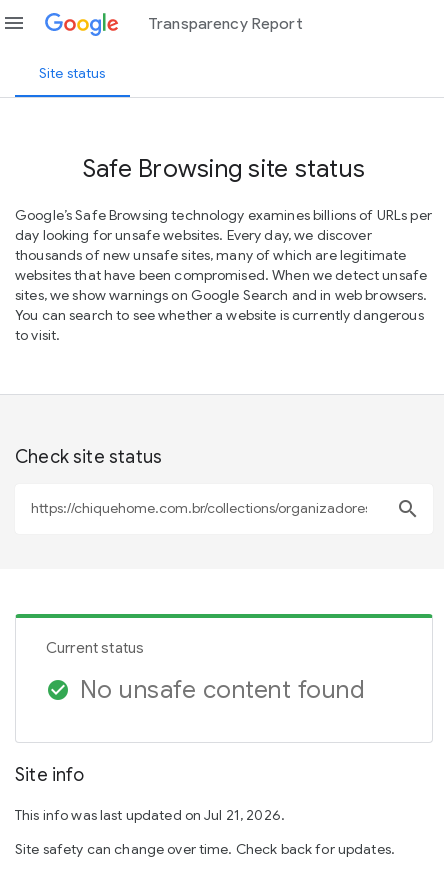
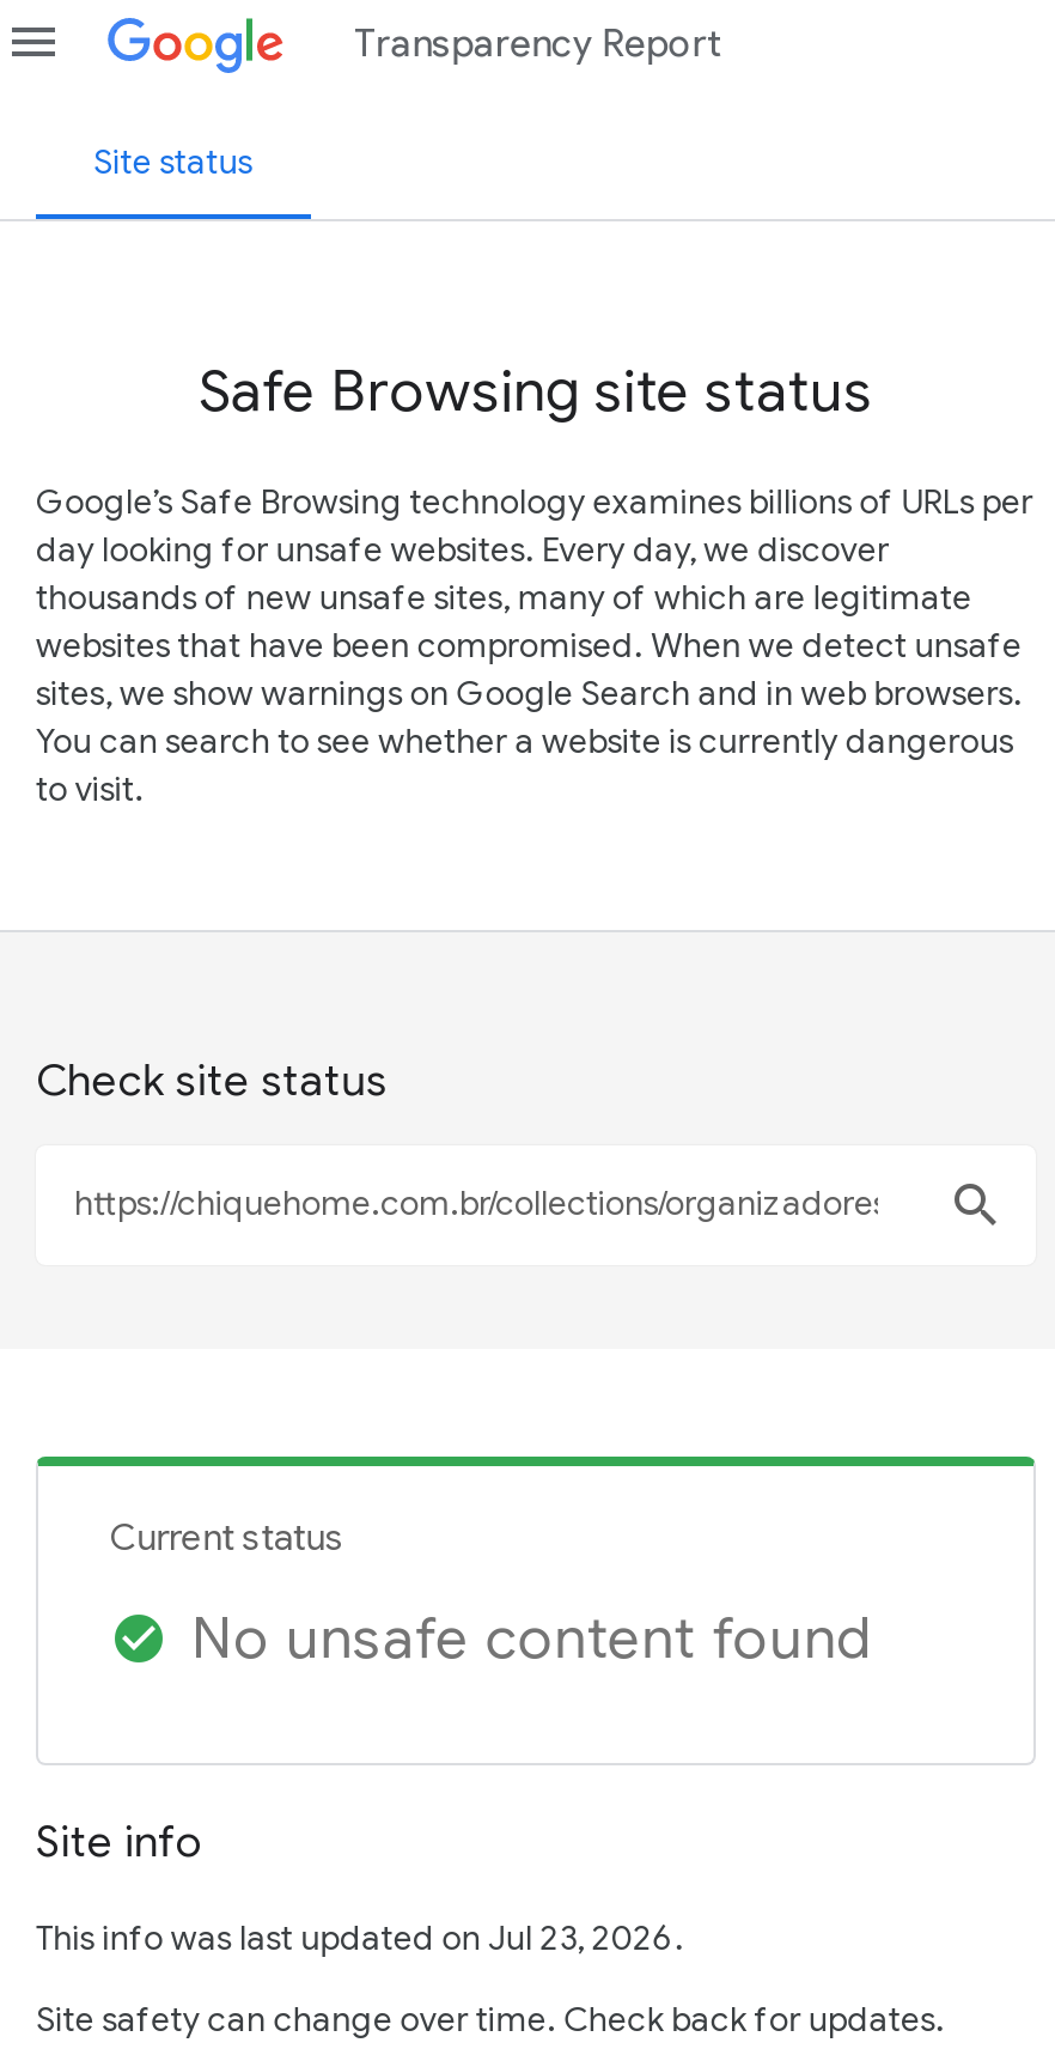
[15,806,285,824] This info was last updated on Jul 21, 2026. -> [36,1916,684,1959] This info was last updated on Jul 23, 2026.

